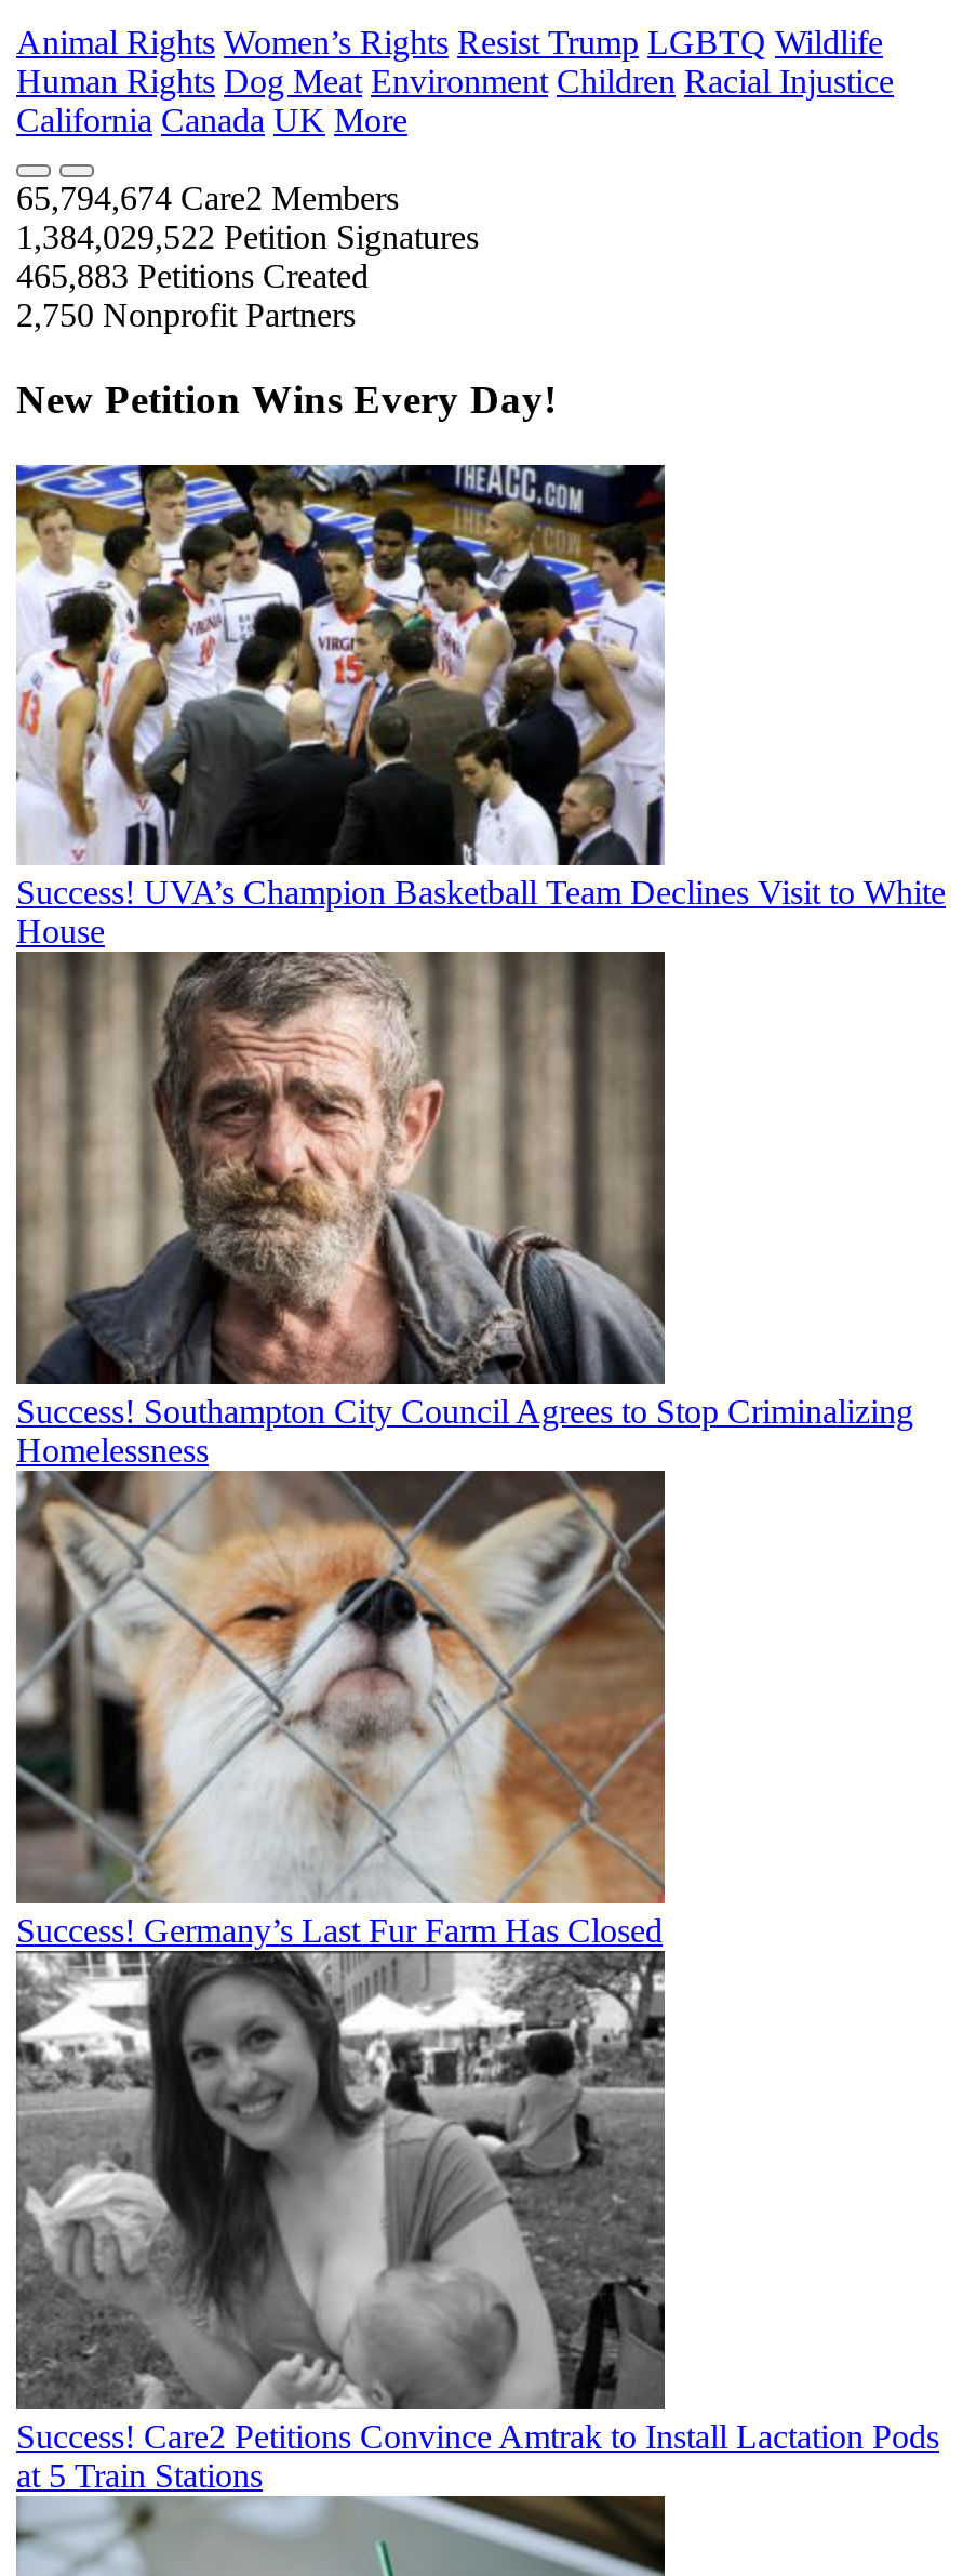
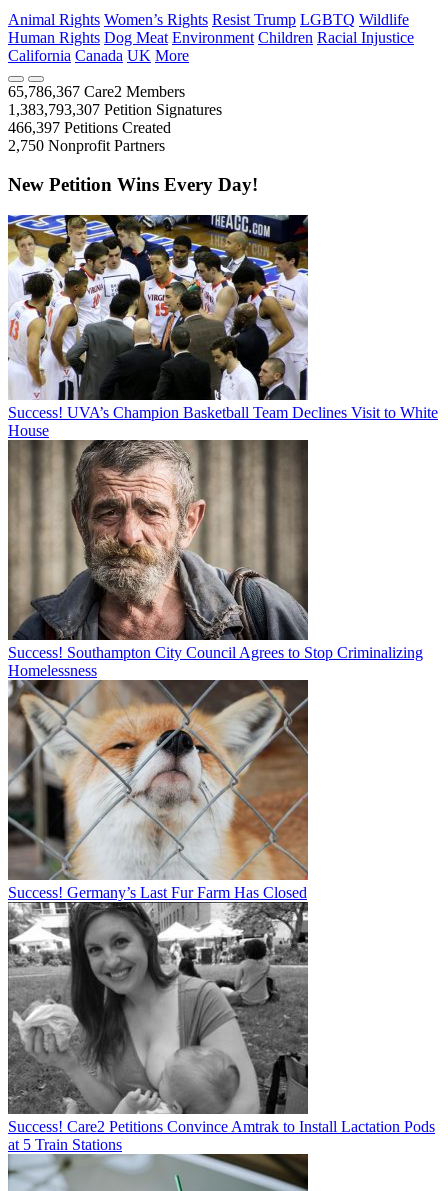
[16,180,399,217] 65,794,674 Care2 Members -> [8,83,185,100] 65,786,367 Care2 Members
[16,219,479,256] 1,384,029,522 Petition Signatures -> [8,101,222,118] 1,383,793,307 Petition Signatures
[16,258,369,295] 465,883 Petitions Created -> [8,119,171,136] 466,397 Petitions Created

